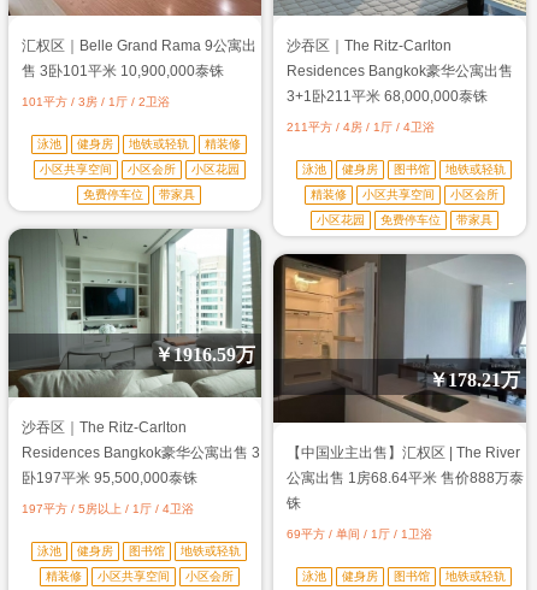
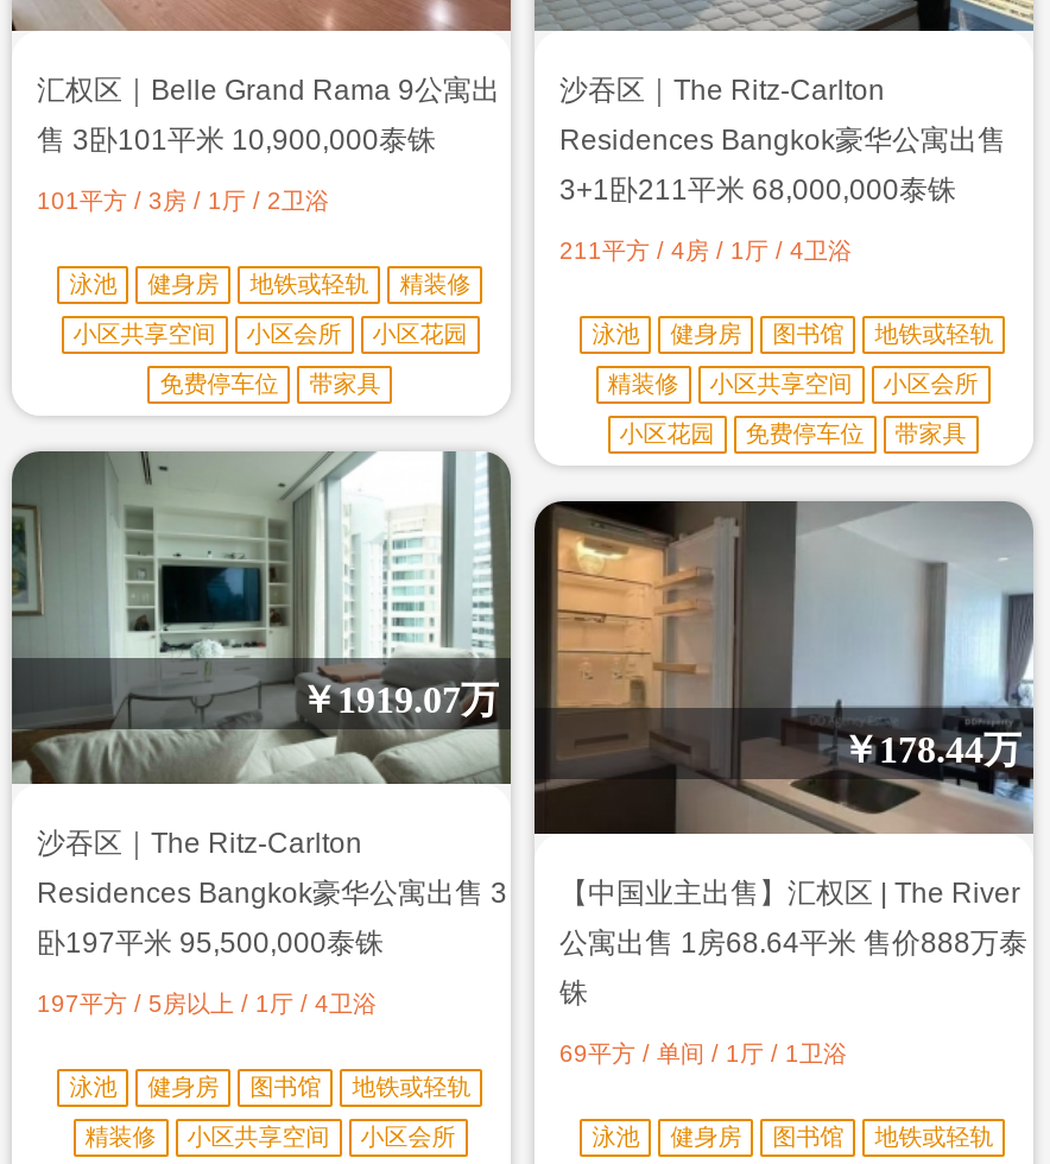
[154,345,255,365] ￥1916.59万 -> [299,681,499,721] ￥1919.07万
[429,370,520,391] ￥178.21万 -> [841,730,1021,771] ￥178.44万

